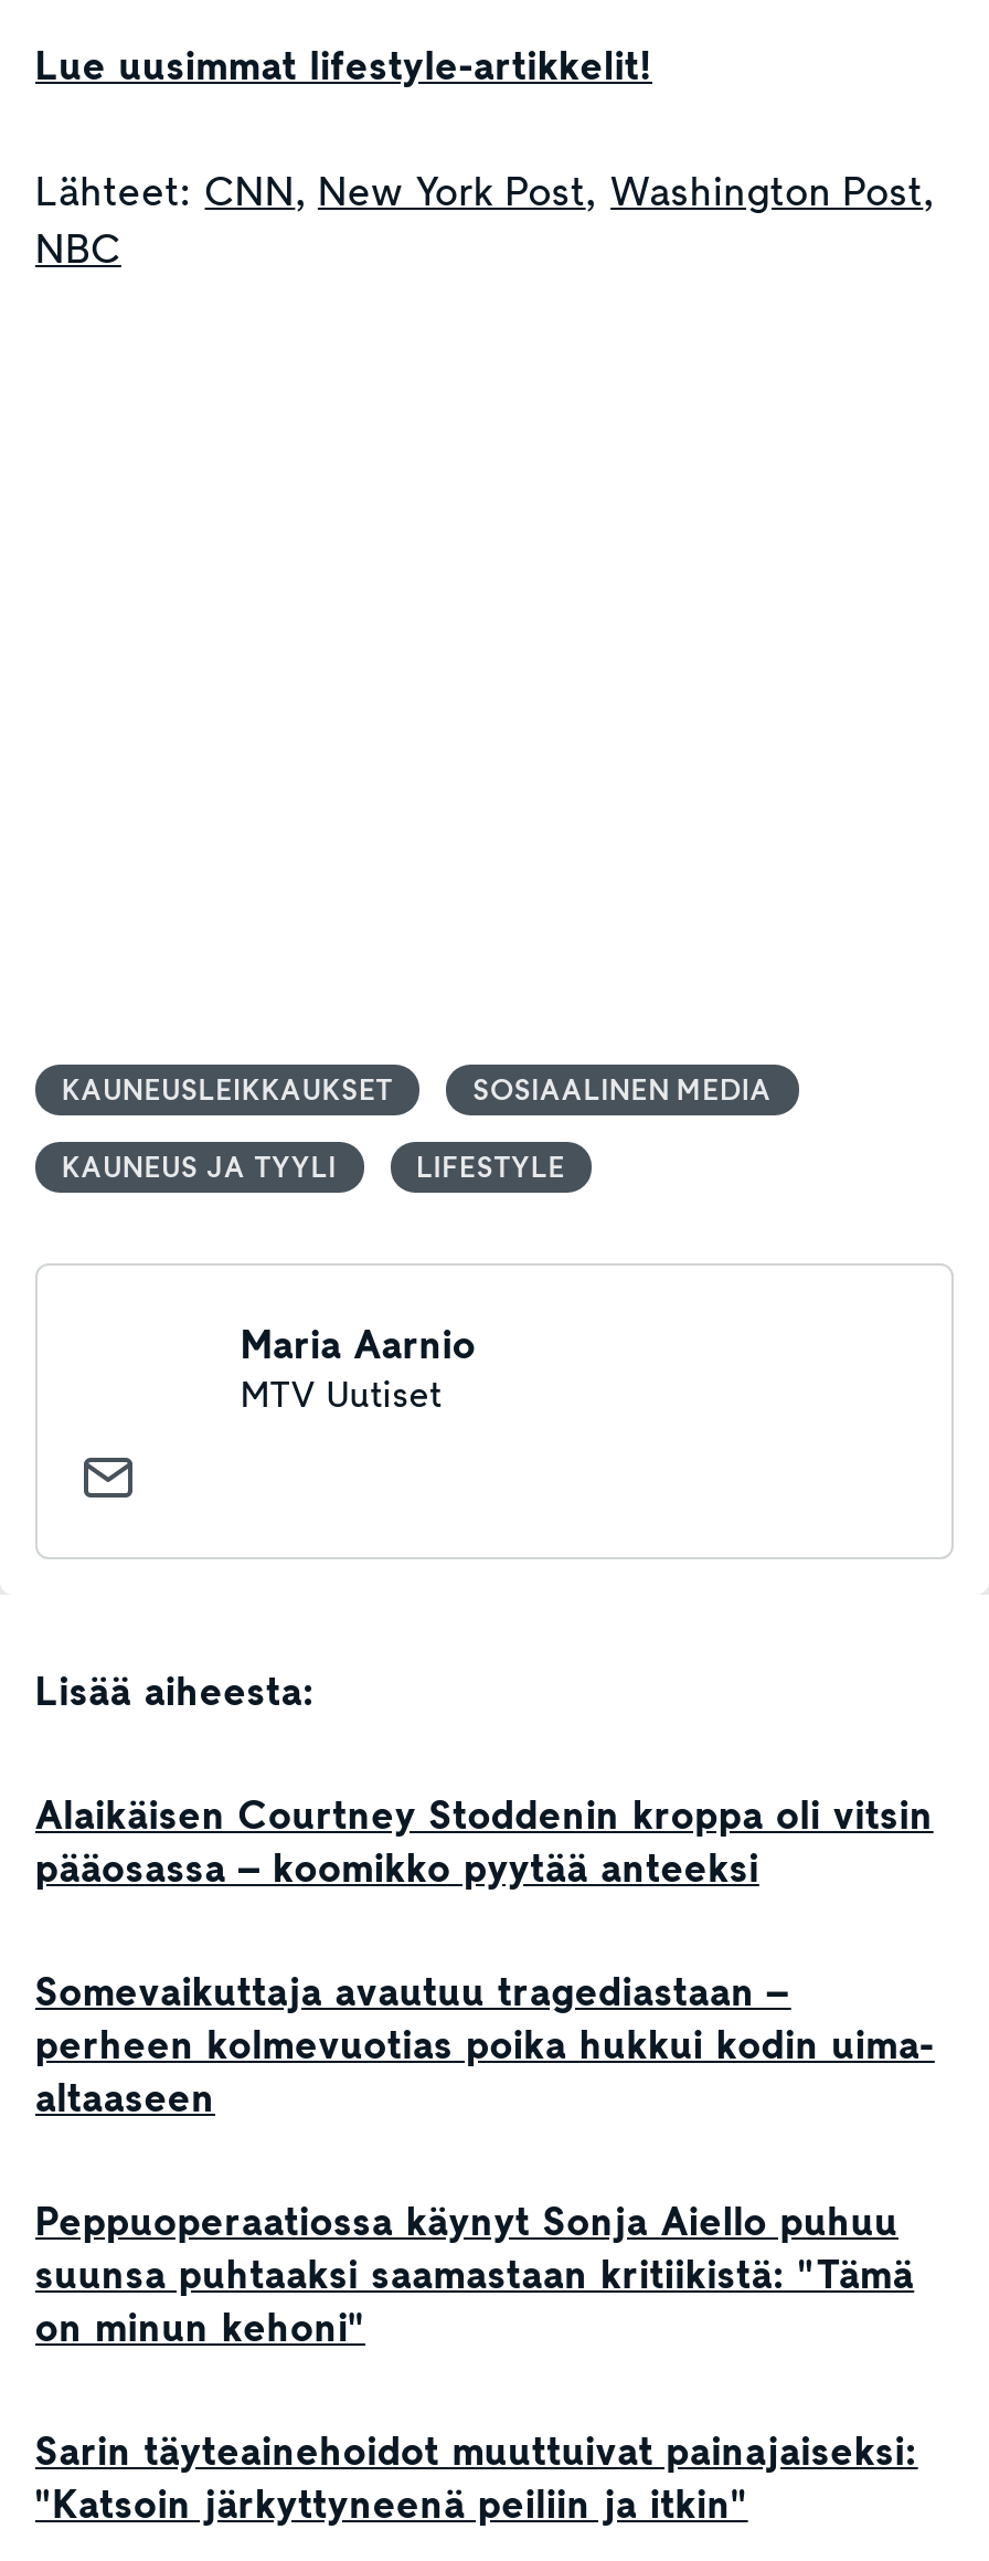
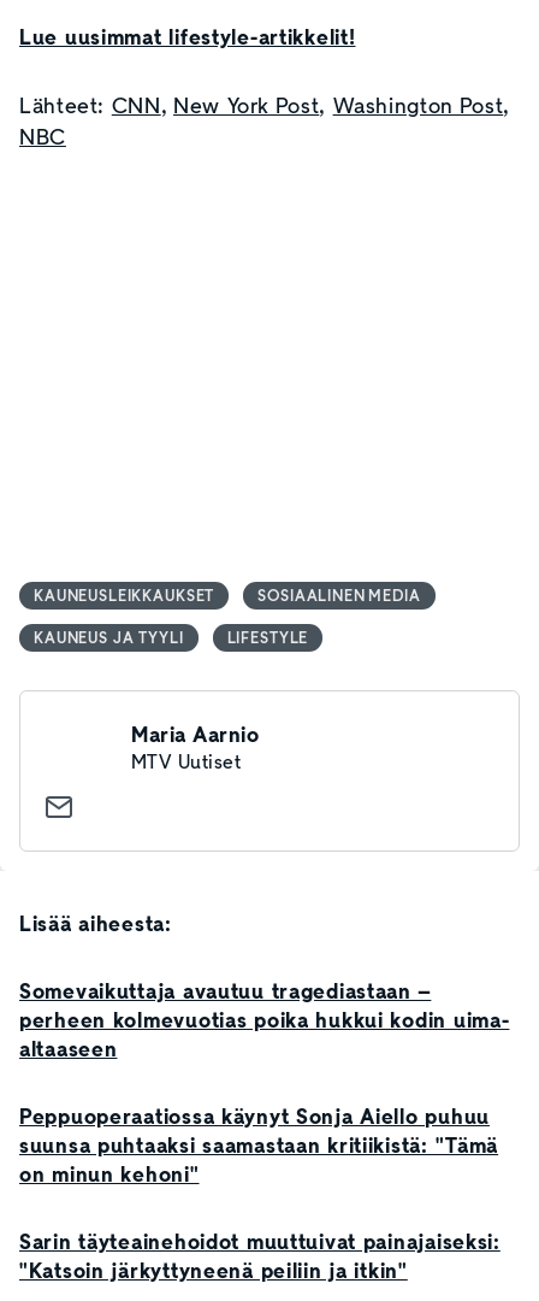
[35,1789,933,1895] Alaikäisen Courtney Stoddenin kroppa oli vitsin | pääosassa – koomikko pyytää anteeksi -> none

